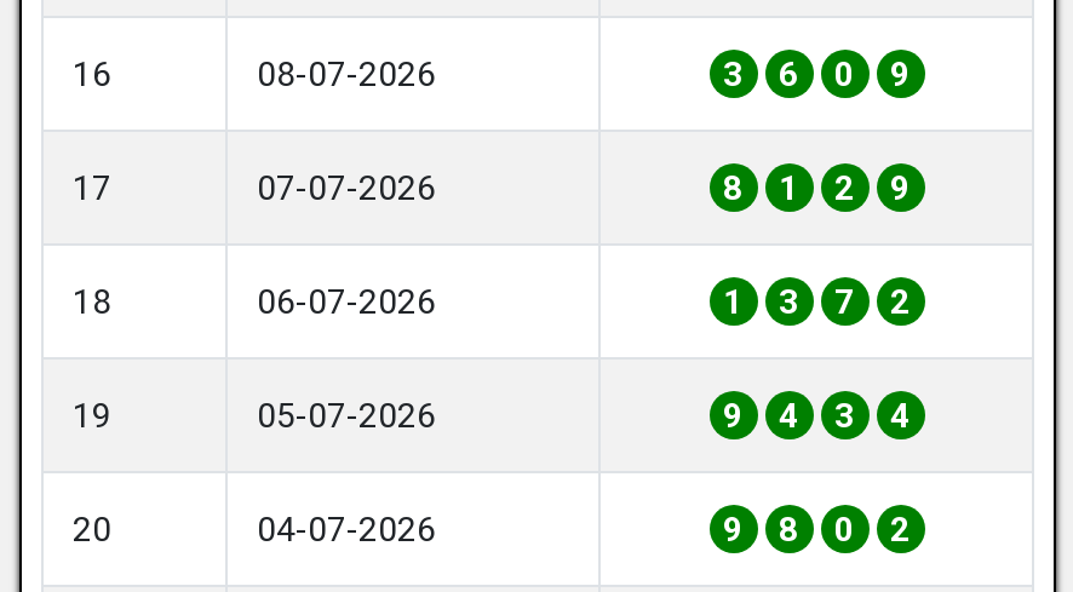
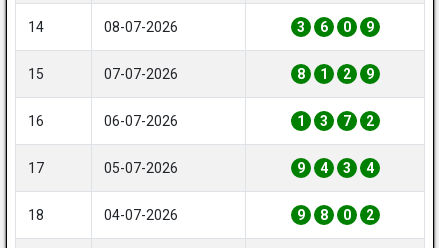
[73,54,111,93] 16 -> [28,19,44,35] 14
[73,168,111,207] 17 -> [28,66,44,82] 15
[73,282,111,321] 18 -> [28,113,44,129] 16
[73,396,111,435] 19 -> [28,160,44,176] 17
[73,510,111,548] 20 -> [28,207,44,223] 18

